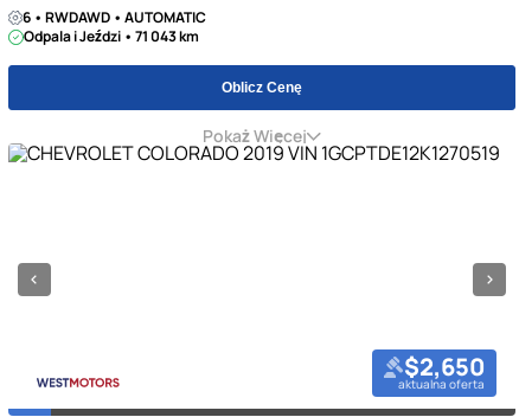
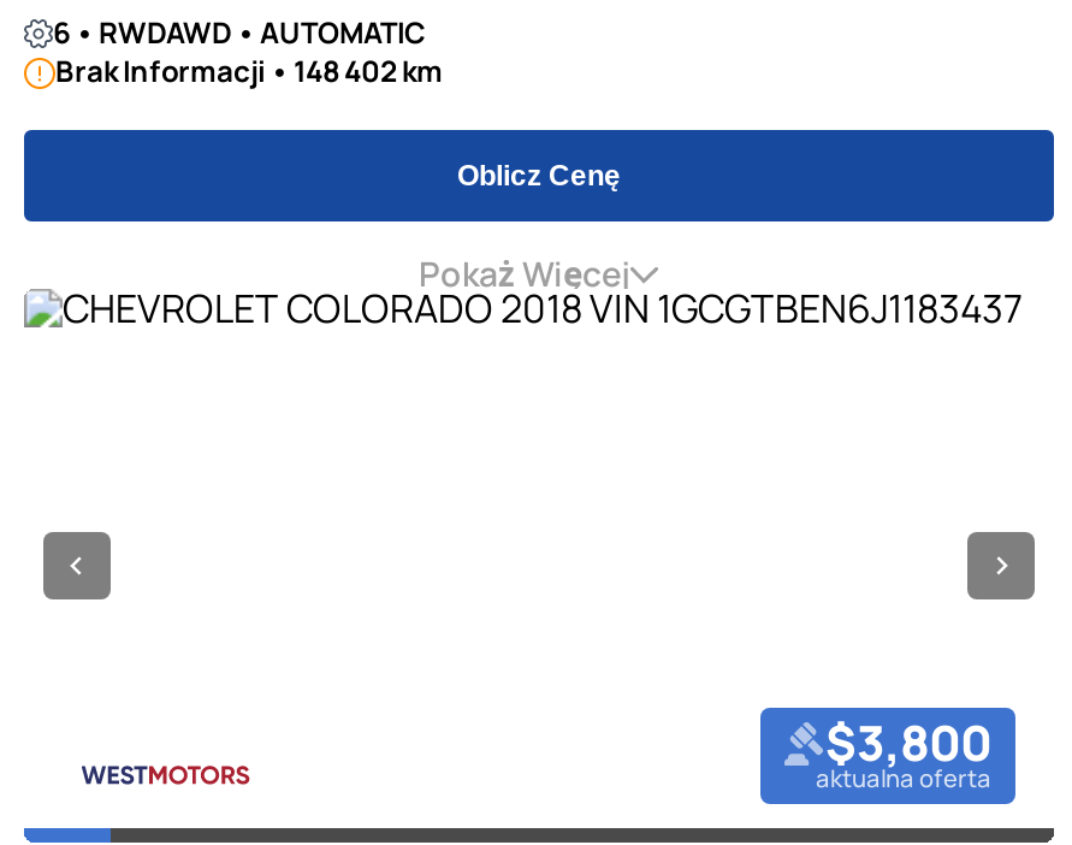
[24,26,199,46] Odpala i Jeździ • 71 043 km -> [55,51,443,91] Brak Informacji • 148 402 km
[404,351,485,383] $2,650 -> [825,710,991,775] $3,800

